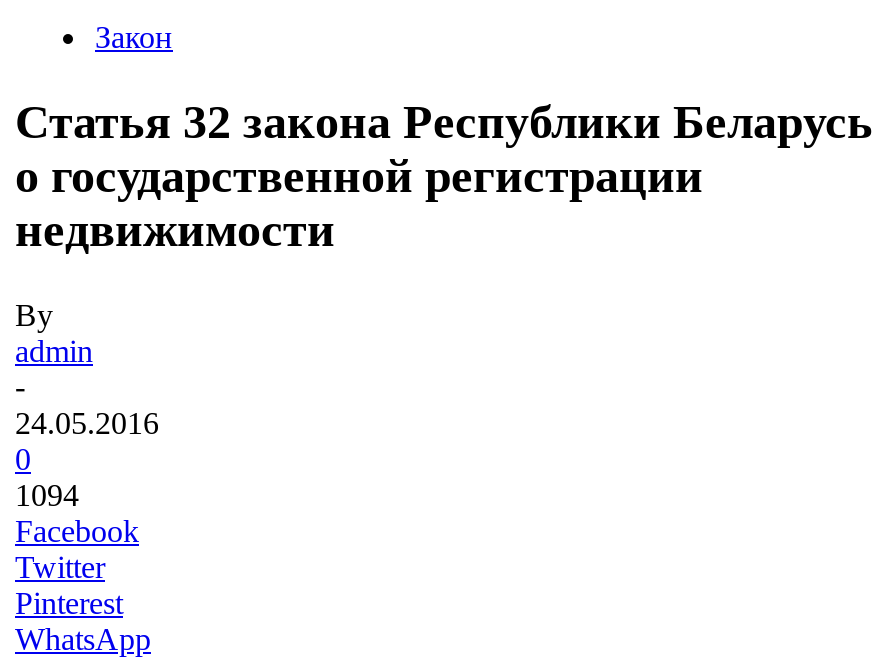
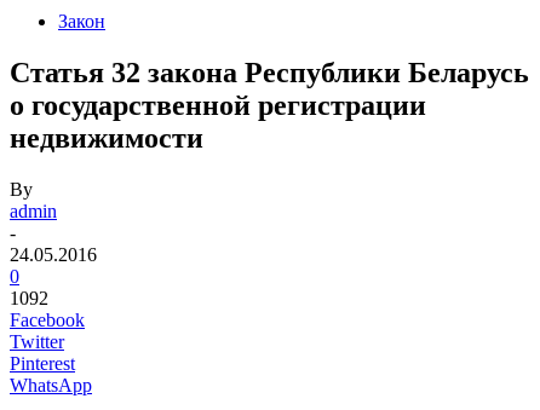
[15,478,79,512] 1094 -> [10,288,48,308] 1092

